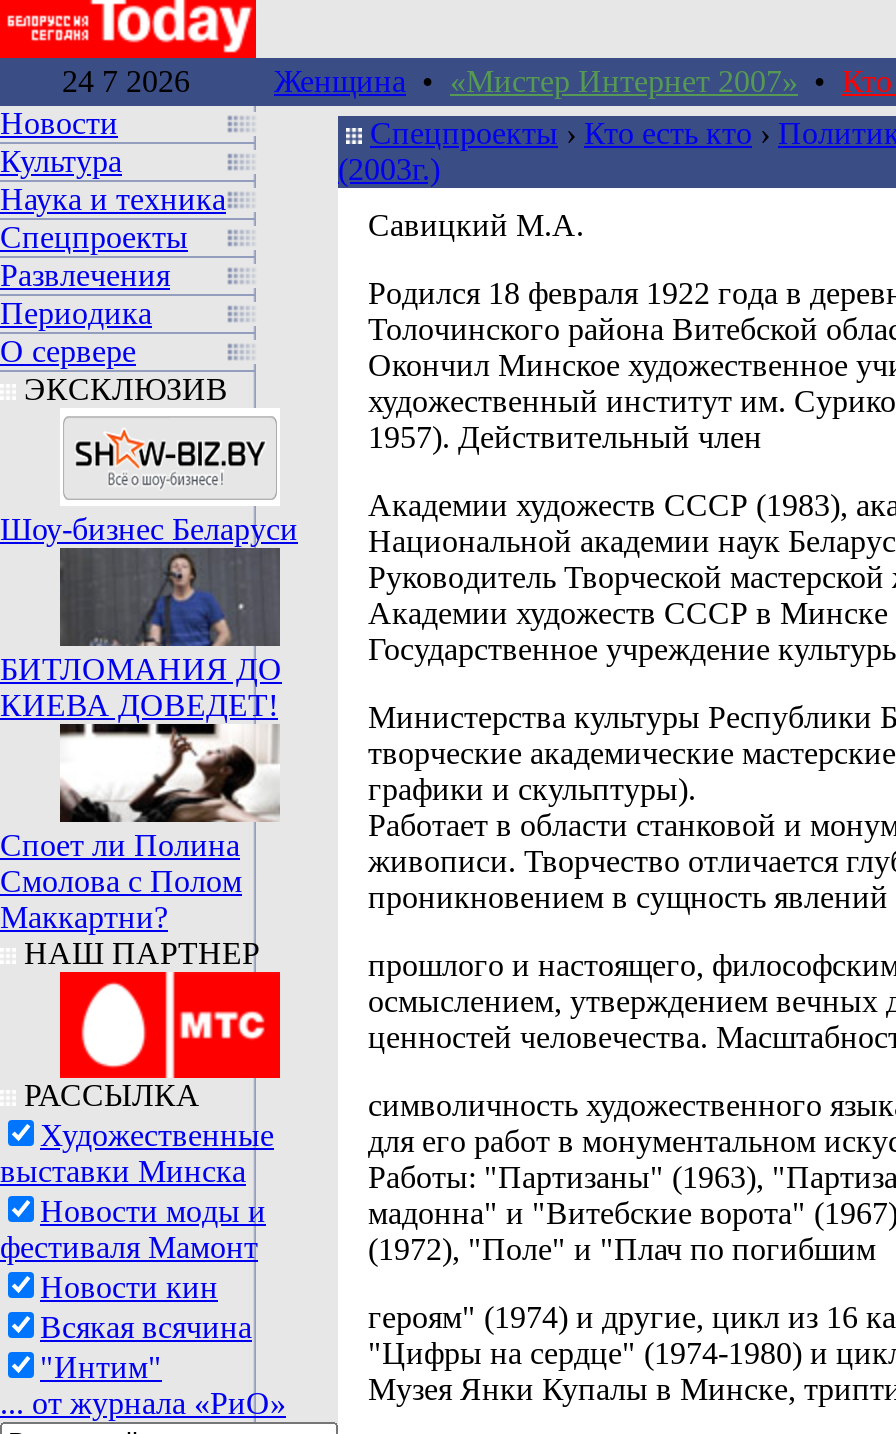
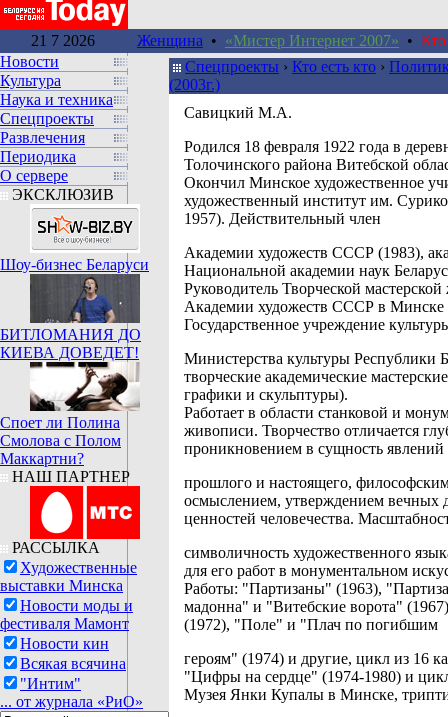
[62,64,190,98] 24 7 2026 -> [31,32,95,49] 21 7 2026

